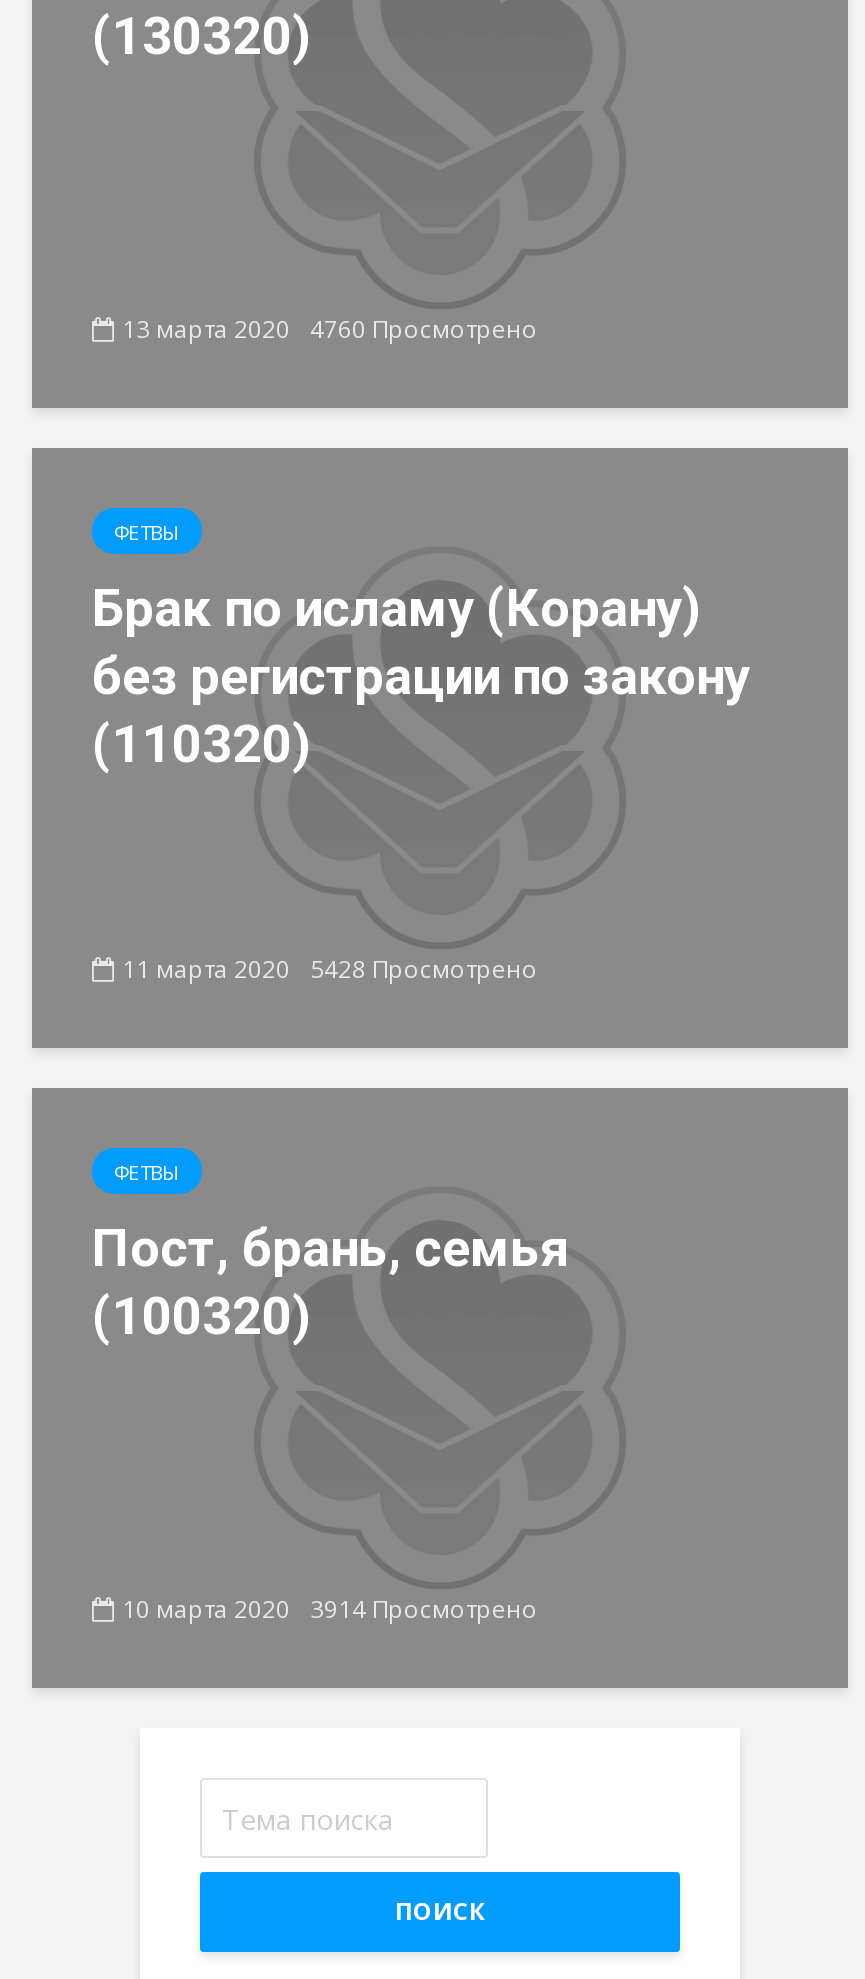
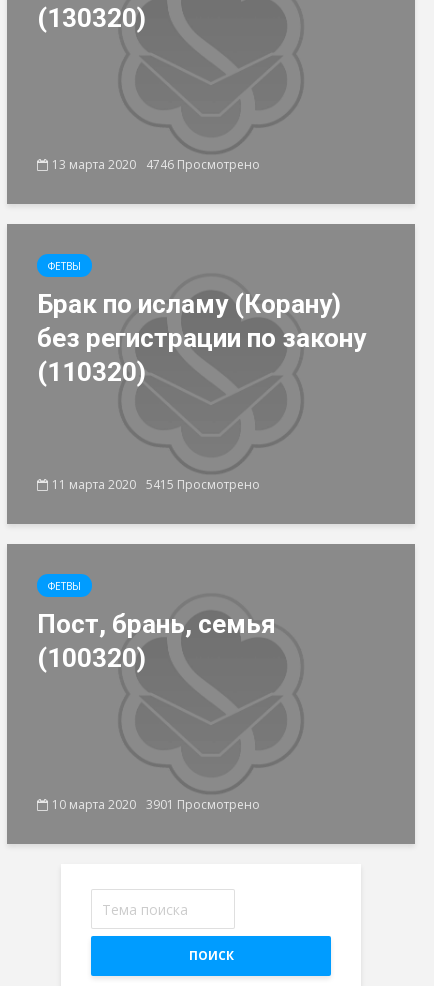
[122,311,538,345] 13 марта 2020 4760 Просмотрено -> [52,156,260,173] 13 марта 2020 4746 Просмотрено
[122,951,538,985] 11 марта 2020 5428 Просмотрено -> [52,476,260,493] 11 марта 2020 5415 Просмотрено
[122,1591,538,1625] 10 марта 2020 3914 Просмотрено -> [52,796,260,813] 10 марта 2020 3901 Просмотрено

